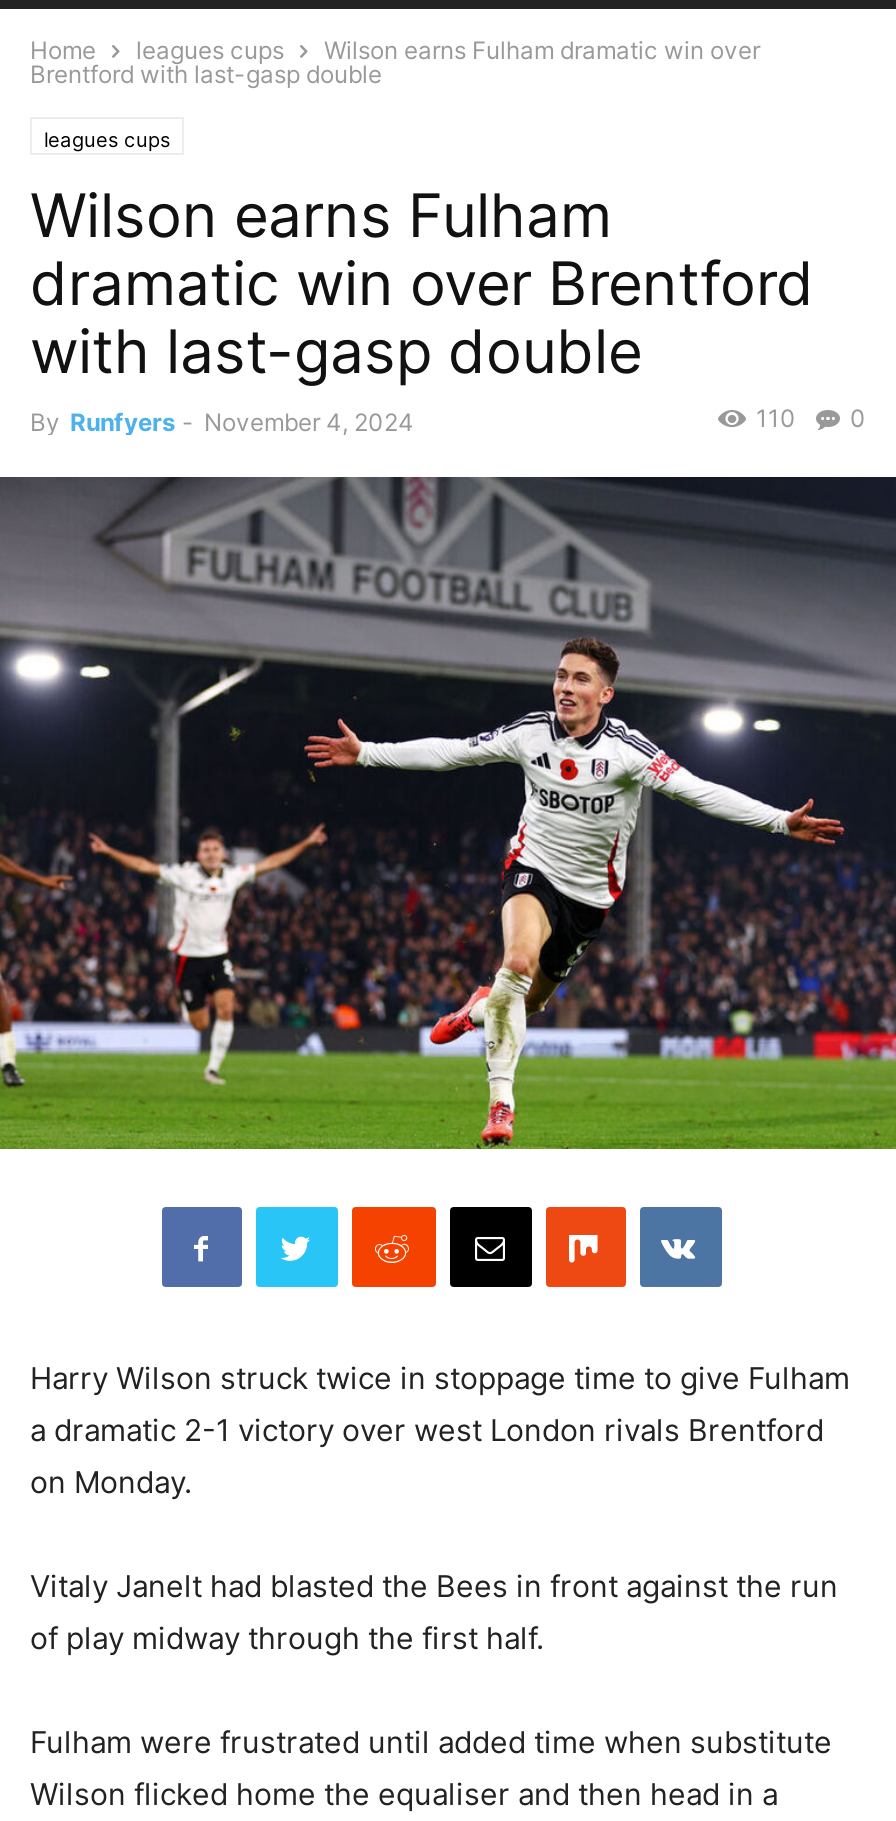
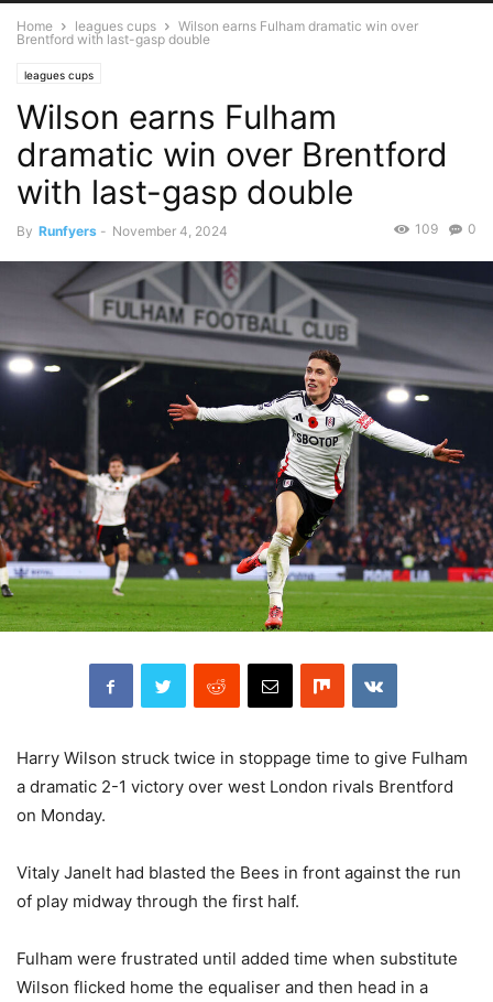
[756,403,866,433] 110 0 -> [415,220,476,237] 109 0

